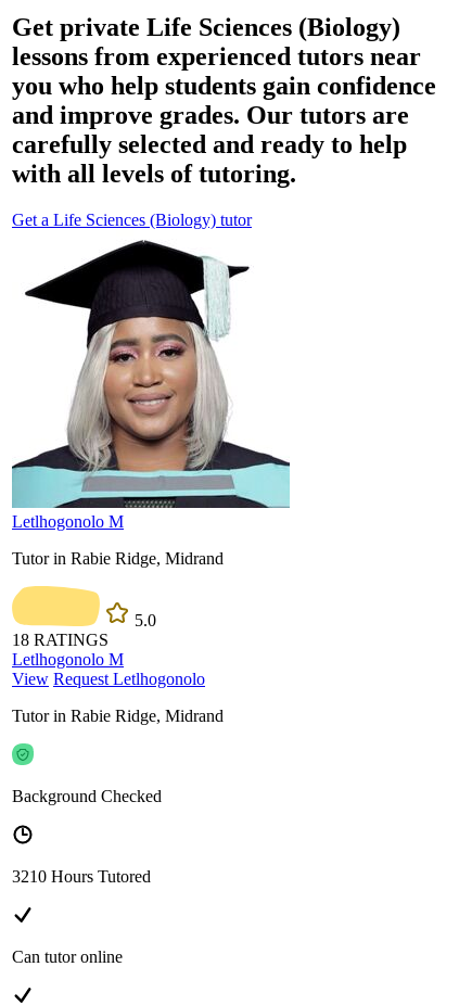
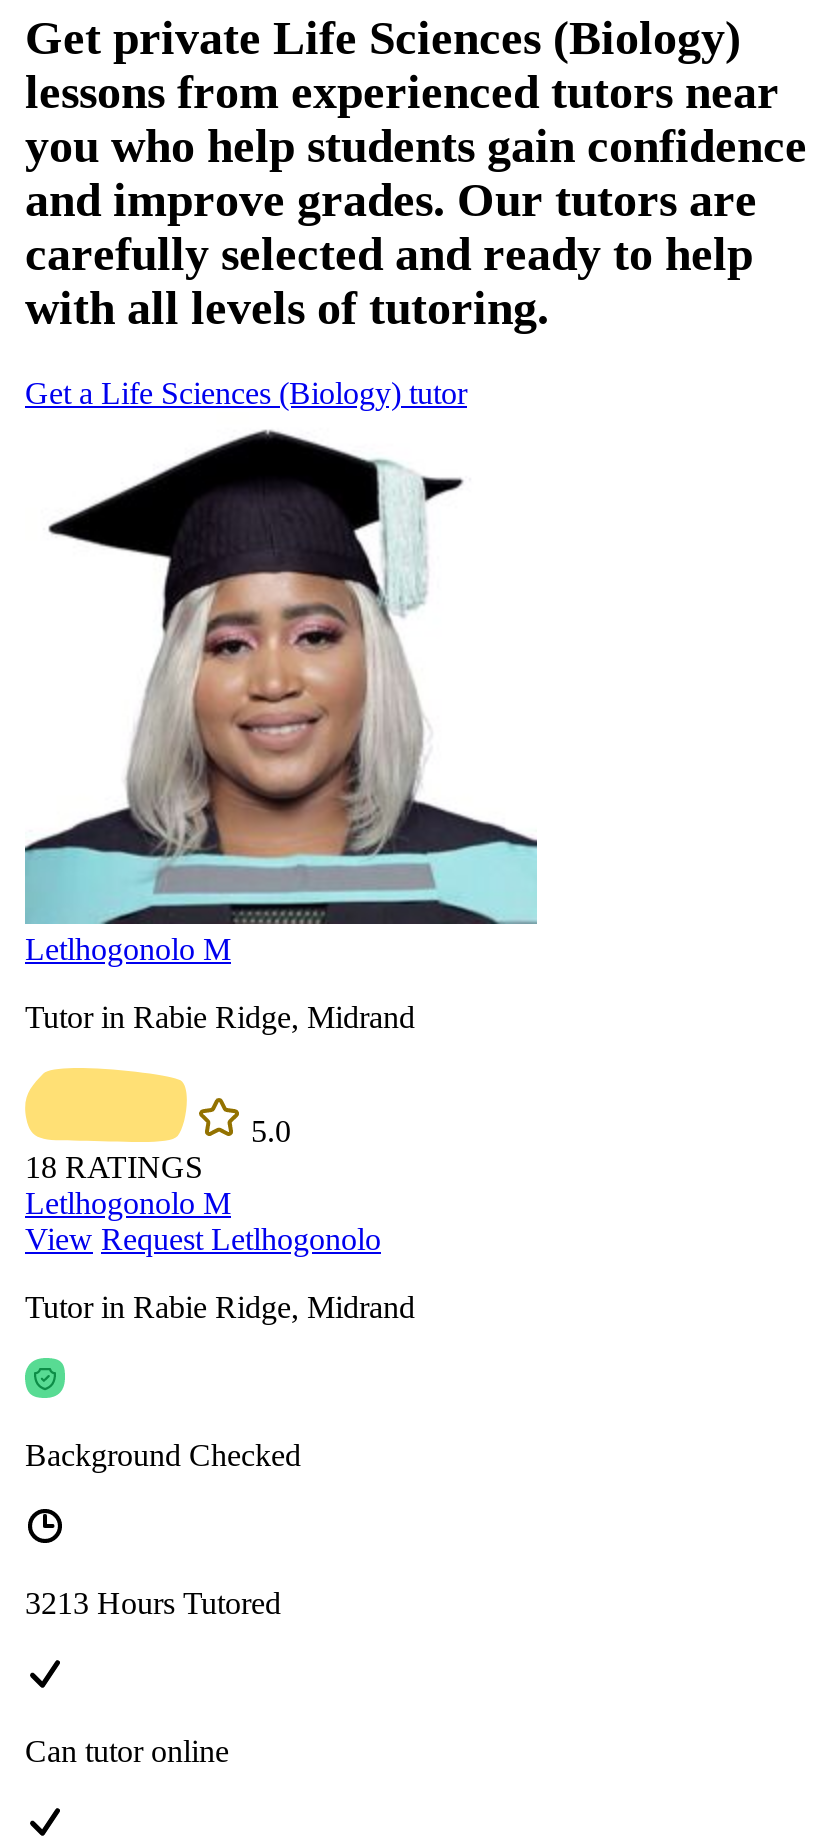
[12,867,151,885] 3210 Hours Tutored -> [25,1586,281,1620] 3213 Hours Tutored

